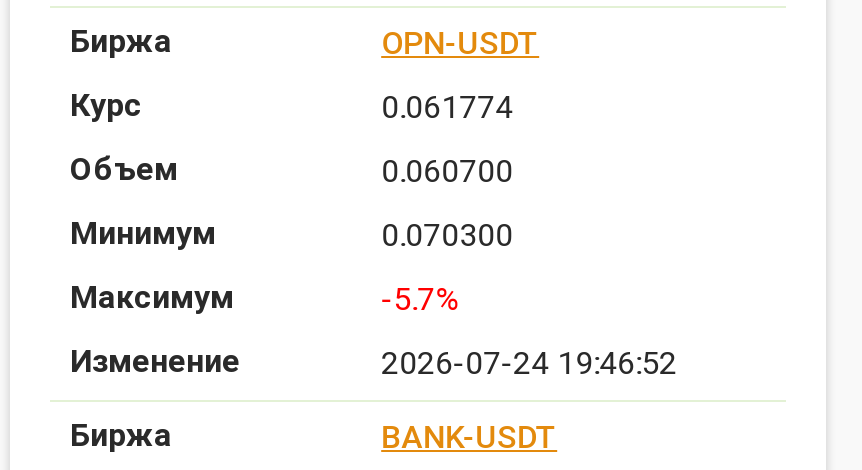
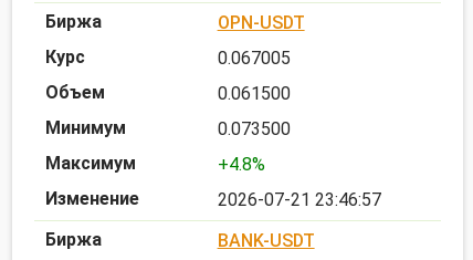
[381,88,513,126] 0.061774 -> [217,48,290,69] 0.067005
[381,152,513,190] 0.060700 -> [217,83,290,104] 0.061500
[381,216,513,254] 0.070300 -> [217,118,290,139] 0.073500
[381,280,459,318] -5.7% -> [217,154,265,175] +4.8%
[381,344,677,382] 2026-07-24 19:46:52 -> [217,189,381,210] 2026-07-21 23:46:57

